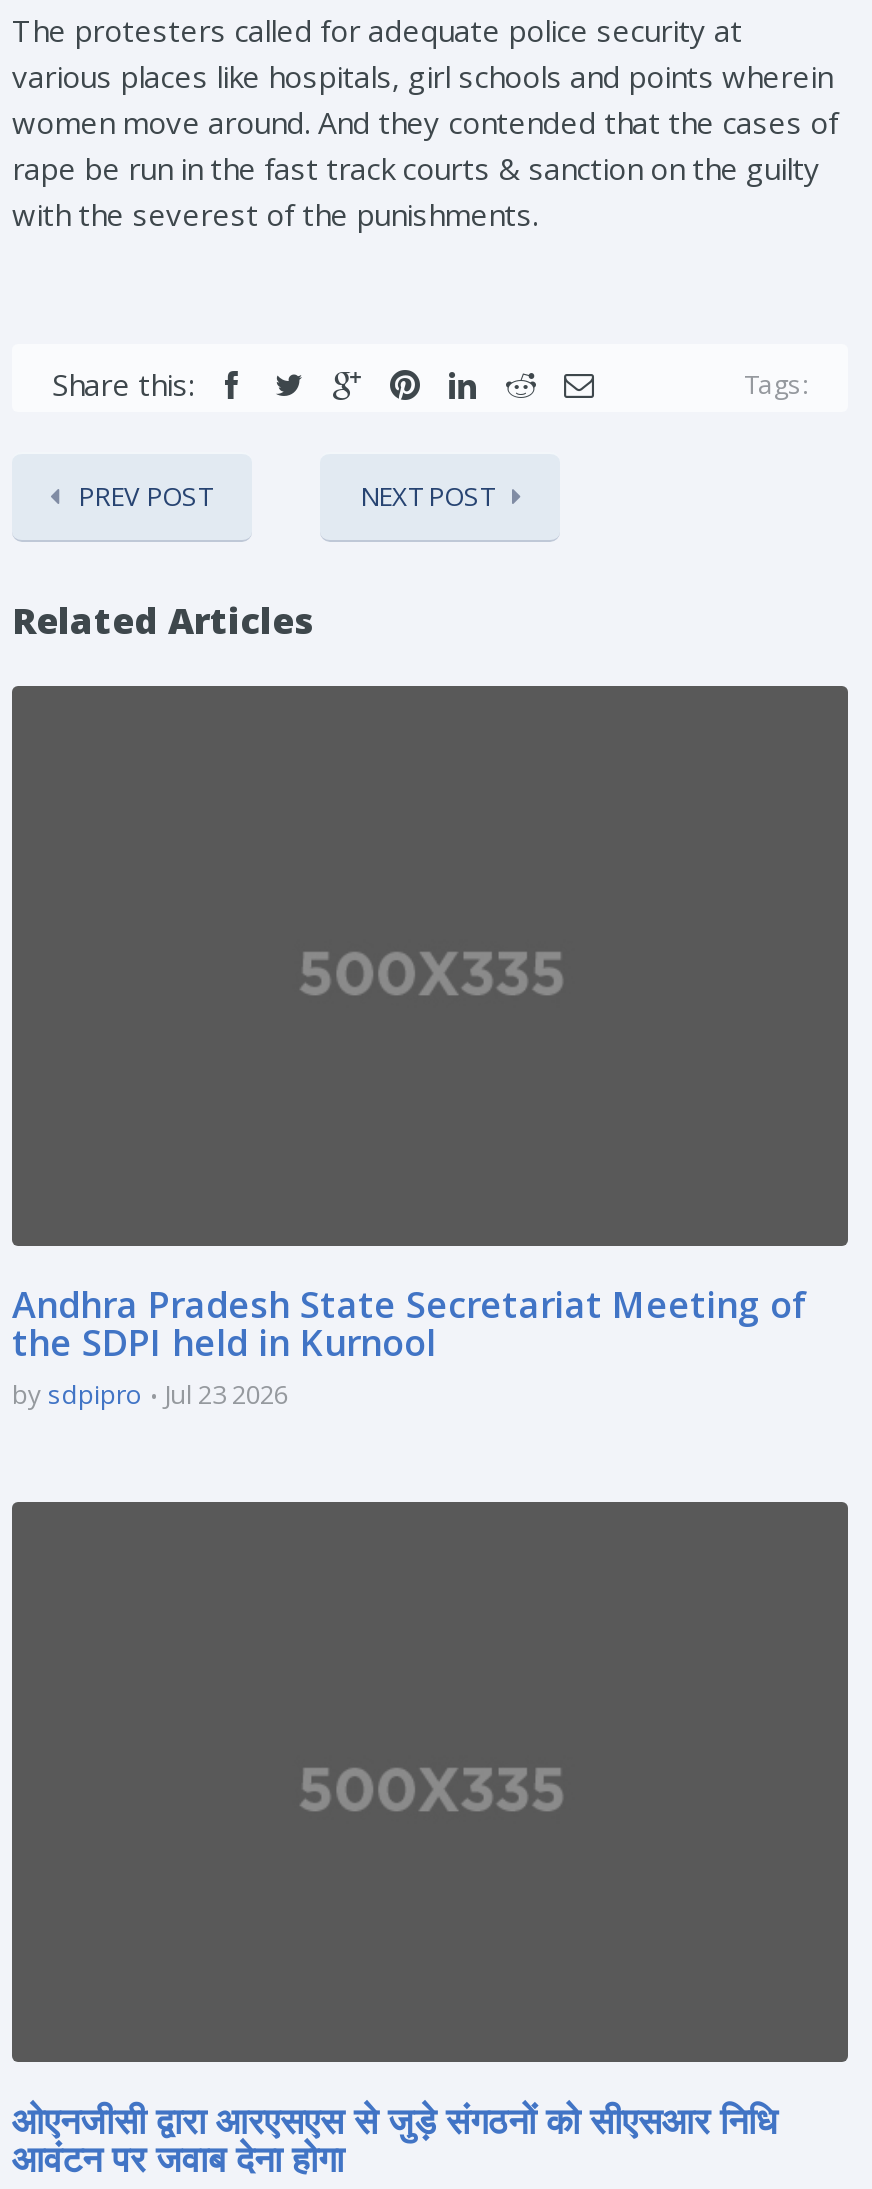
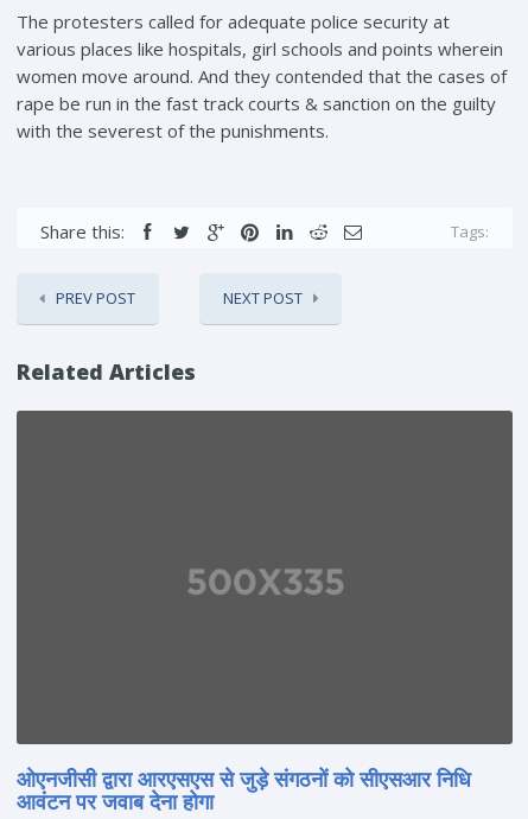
[12,1280,808,1412] Andhra Pradesh State Secretariat Meeting of | the SDPI held in Kurnool | by sdpipro | Jul 23 2026 -> none

